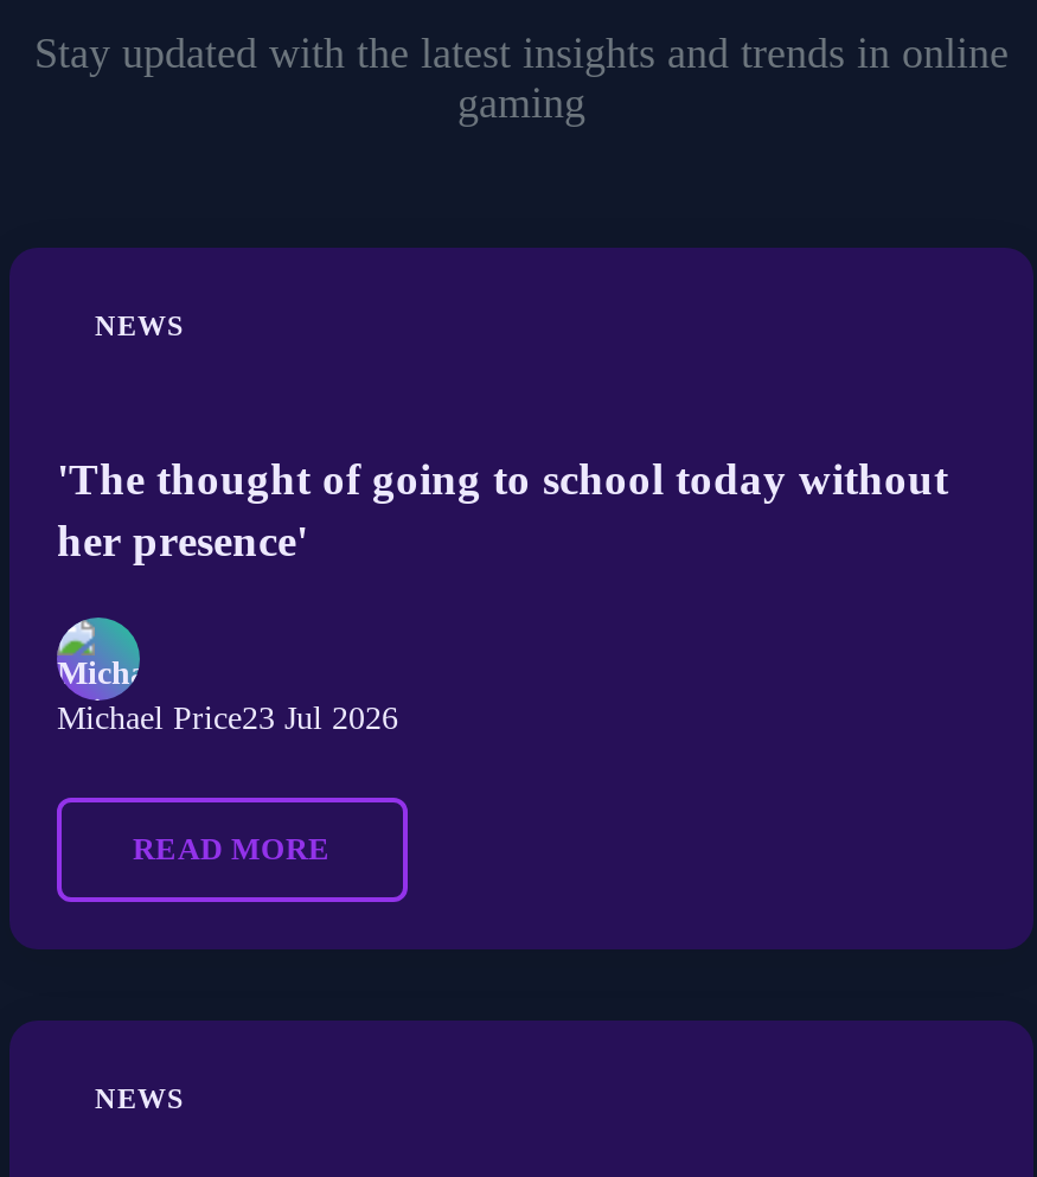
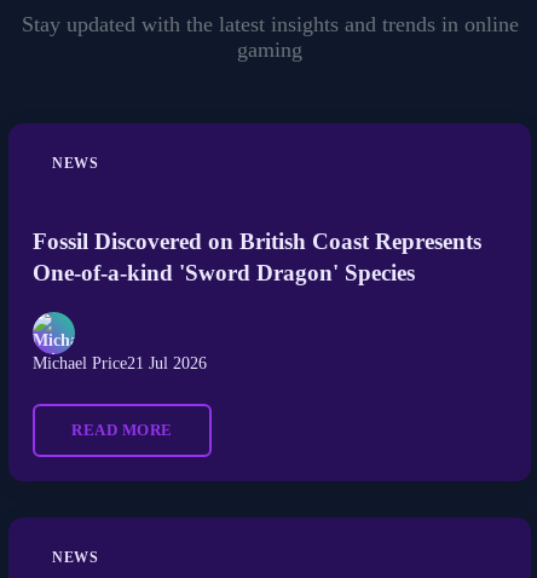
[57,454,948,566] 'The thought of going to school today without | her presence' -> [33,229,481,286] Fossil Discovered on British Coast Represents | One-of-a-kind 'Sword Dragon' Species
[57,701,398,736] Michael Price23 Jul 2026 -> [33,354,207,372] Michael Price21 Jul 2026

